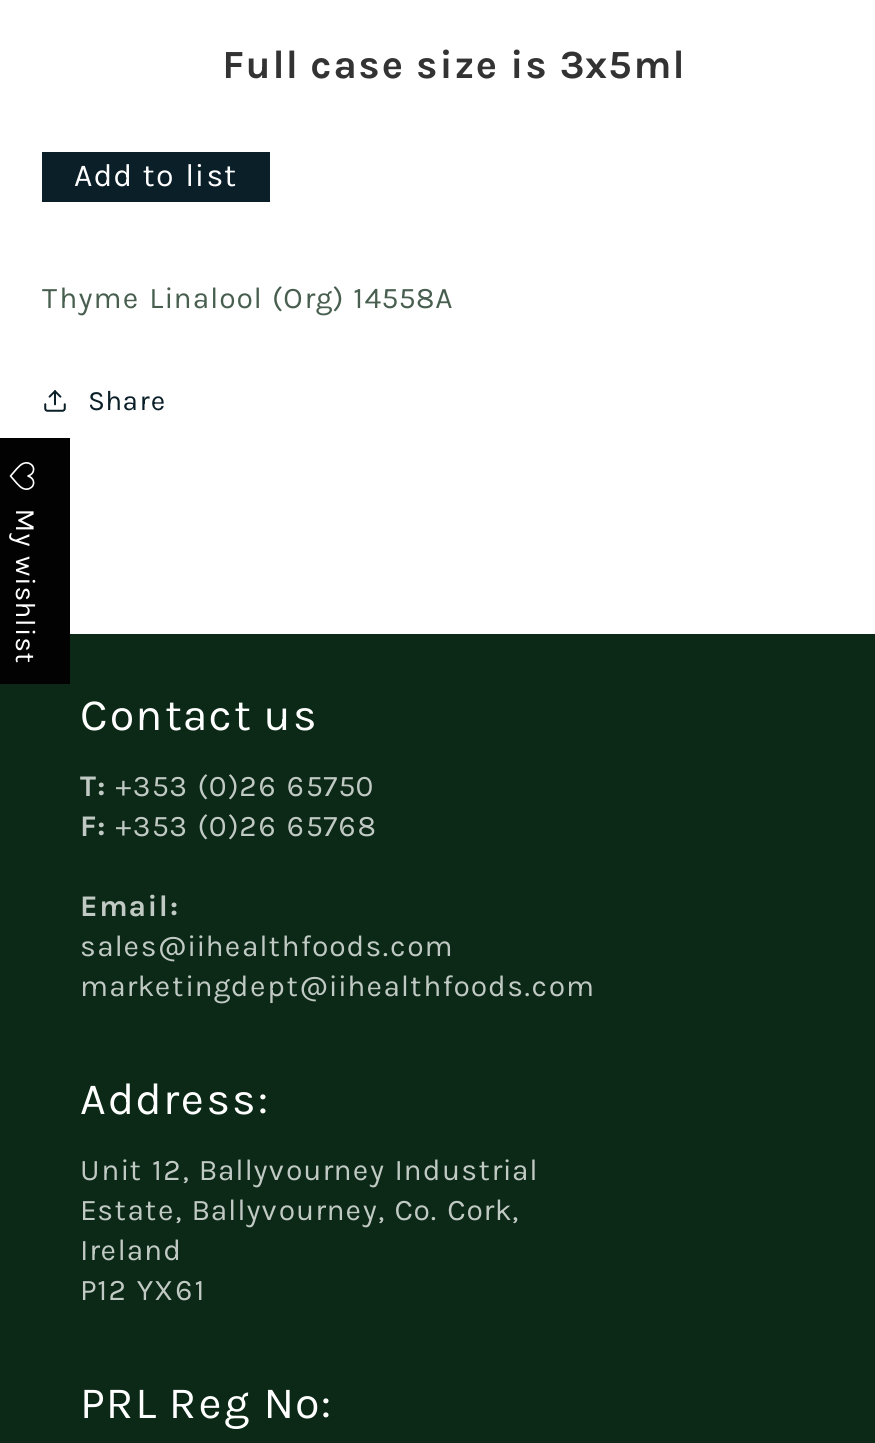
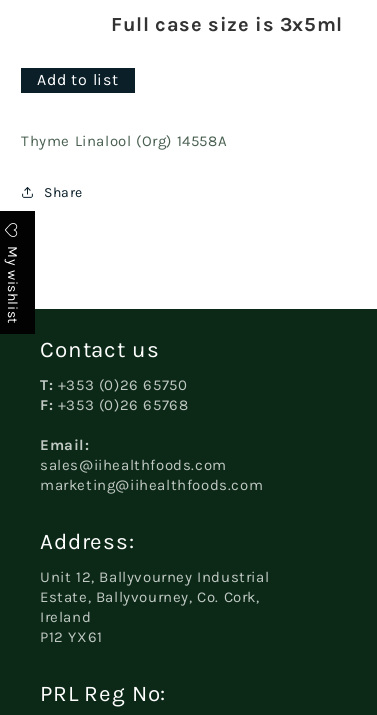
[80,968,595,1004] marketingdept@iihealthfoods.com -> [40,476,263,494] marketing@iihealthfoods.com

